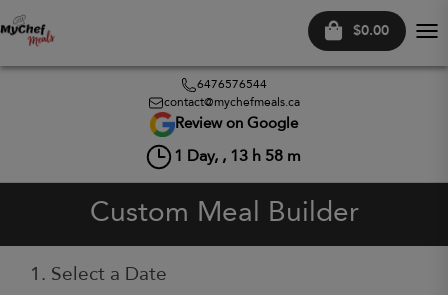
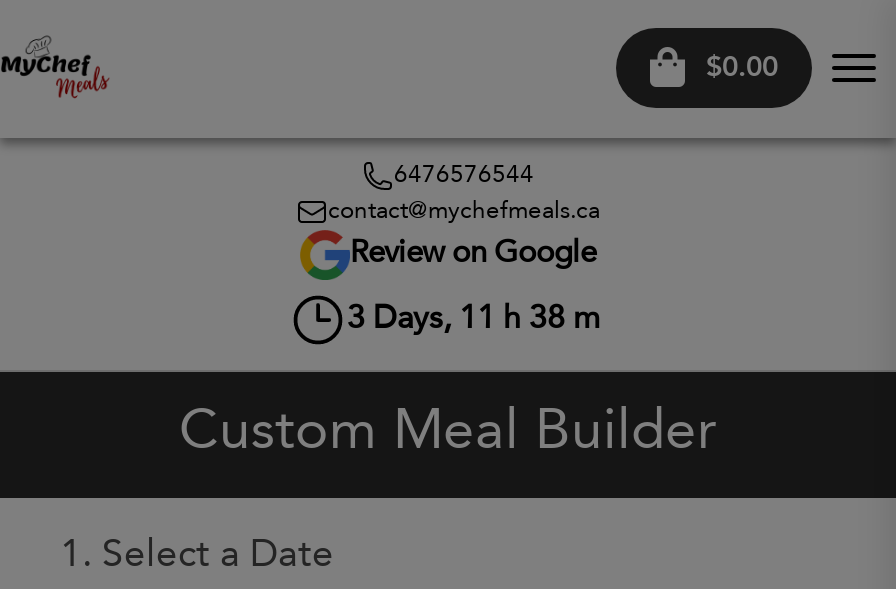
[173,149,304,165] 1 Day, , 13 h 58 m -> [347,304,609,336] 3 Days, 11 h 38 m

